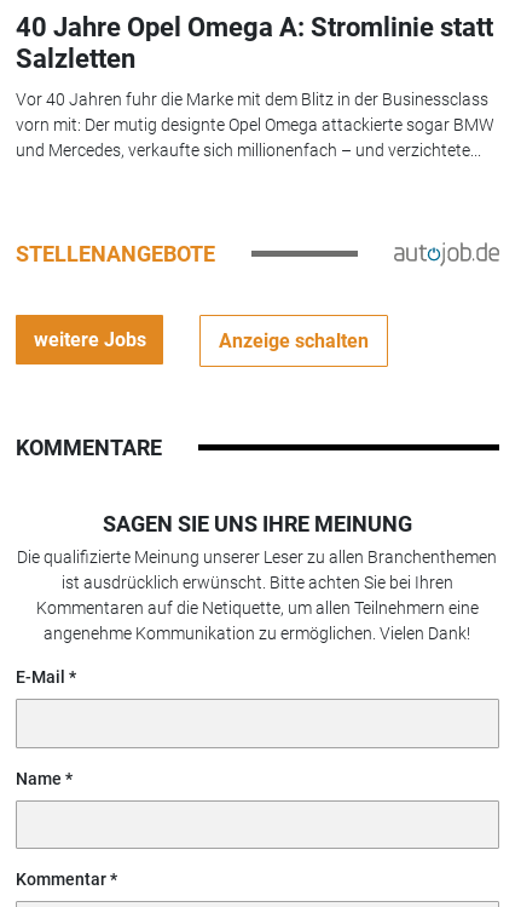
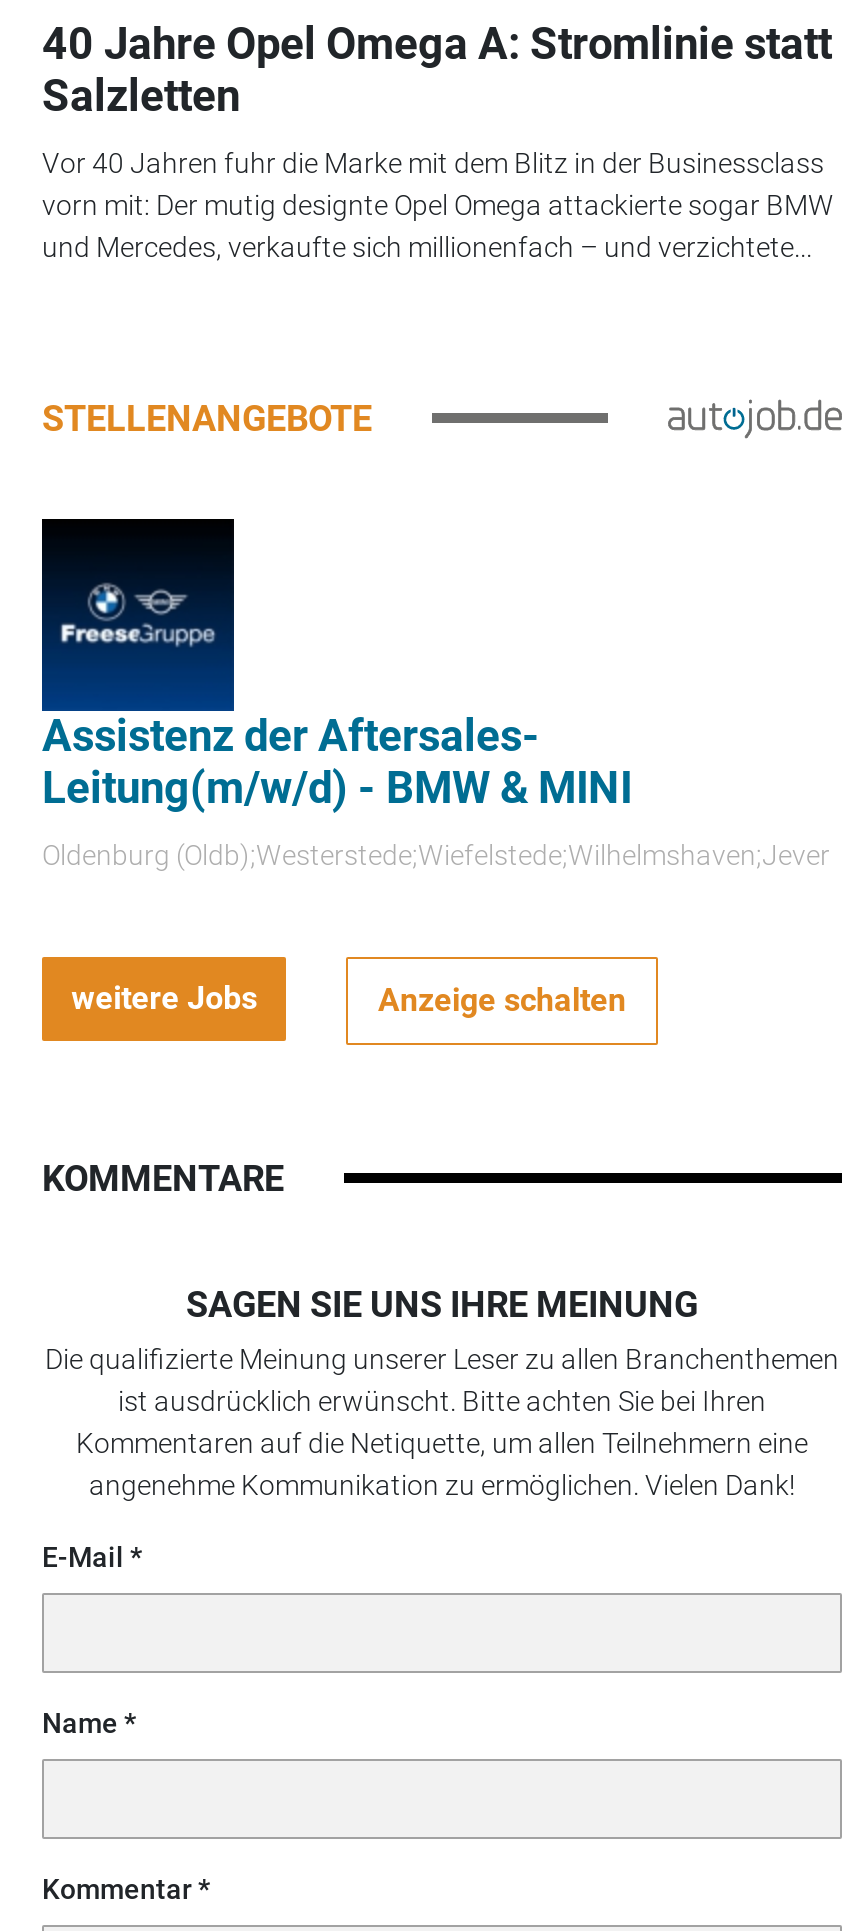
none -> [40,517,830,872] [image] | Assistenz der Aftersales- | Leitung(m/w/d) - BMW & MINI | Oldenburg (Oldb);Westerstede;Wiefelstede;Wilhelmshaven;Jever

